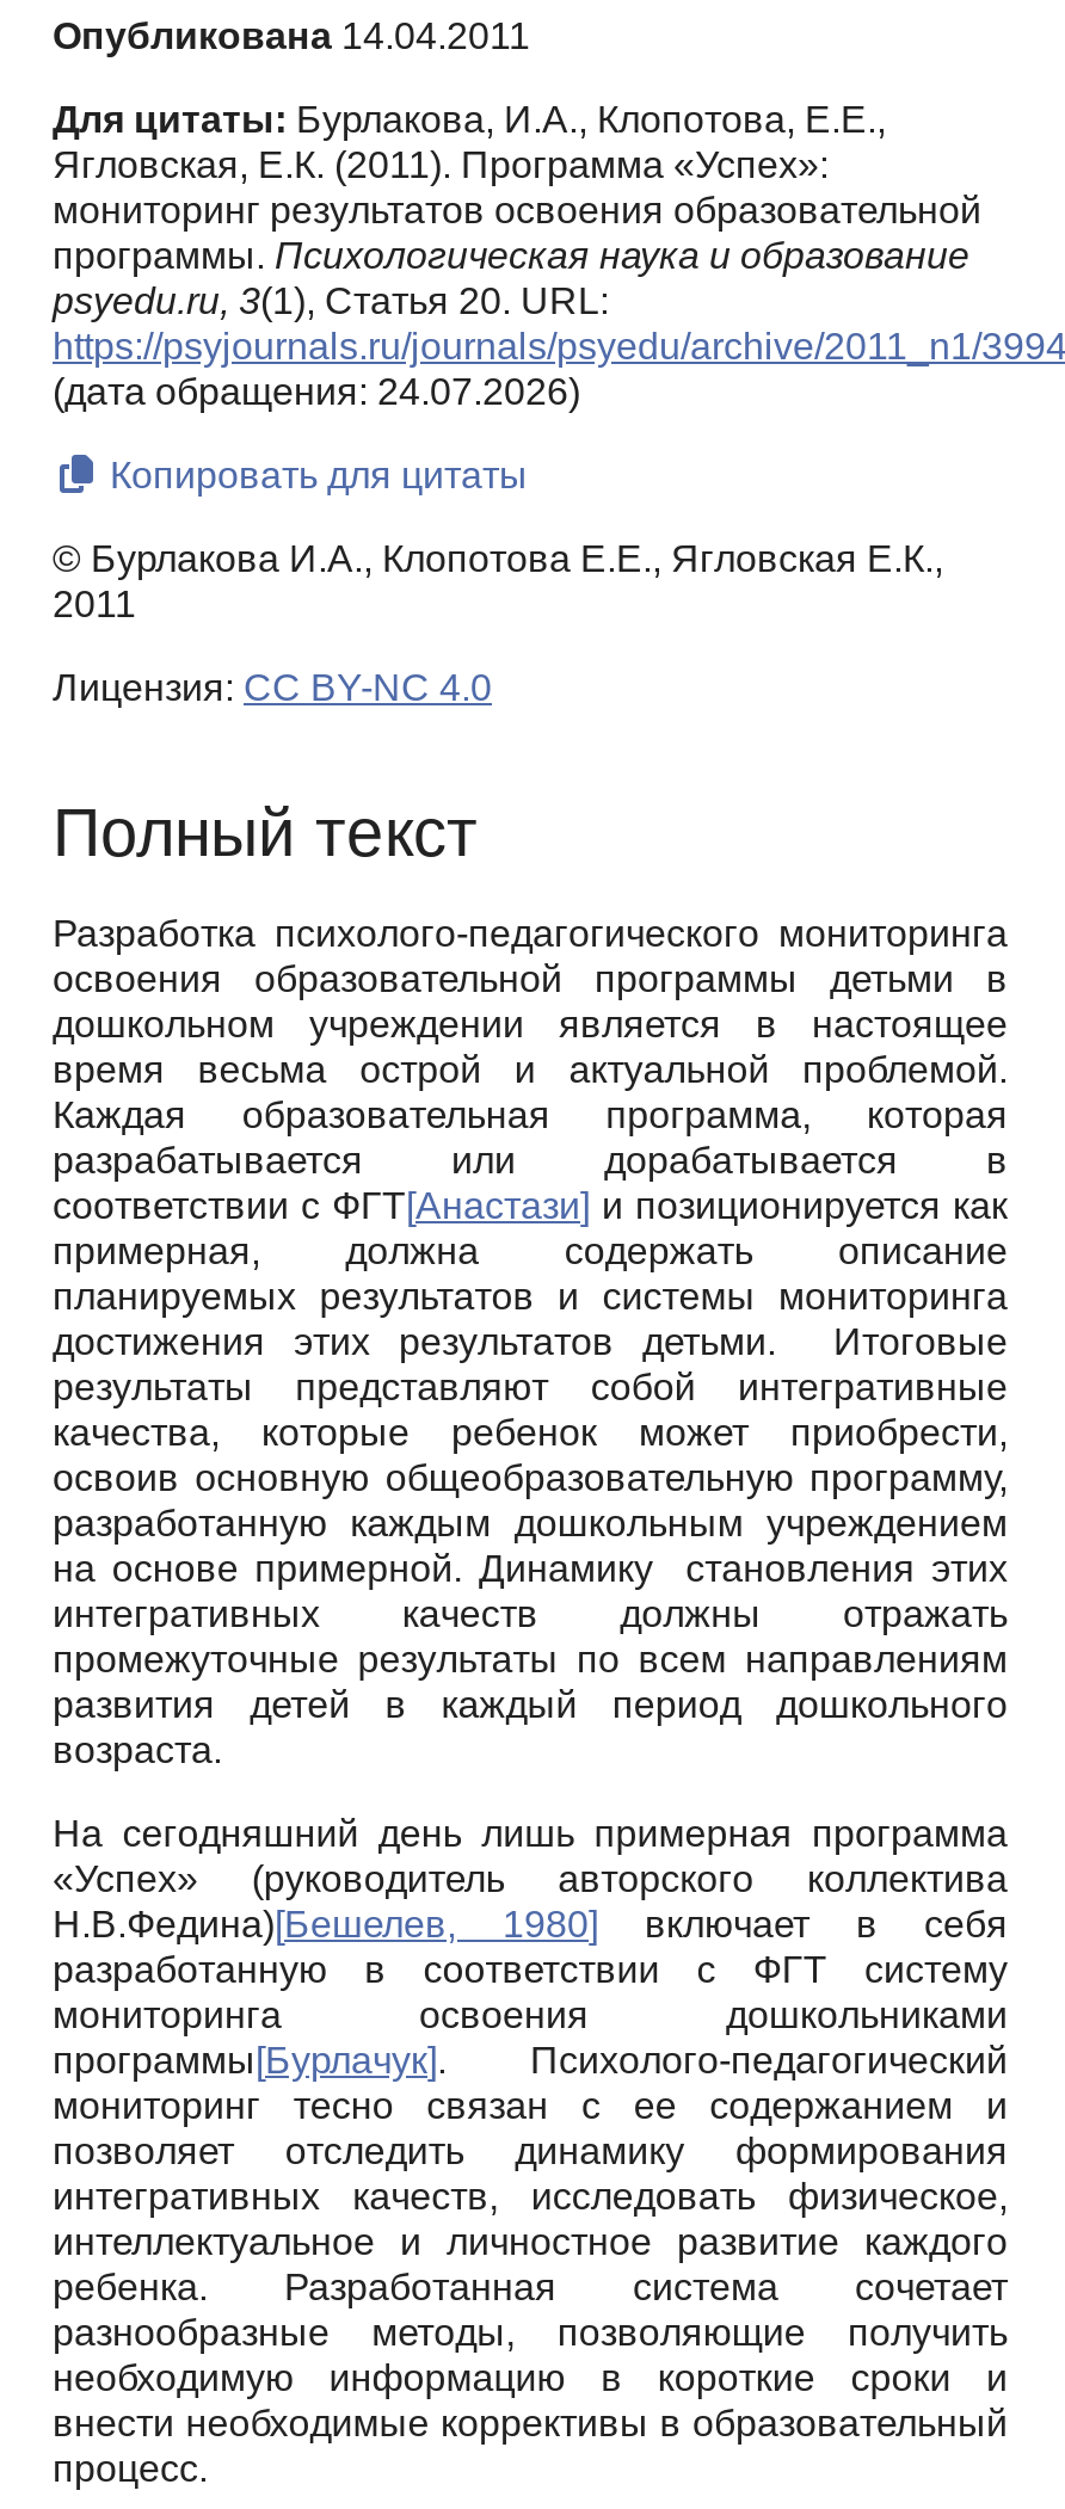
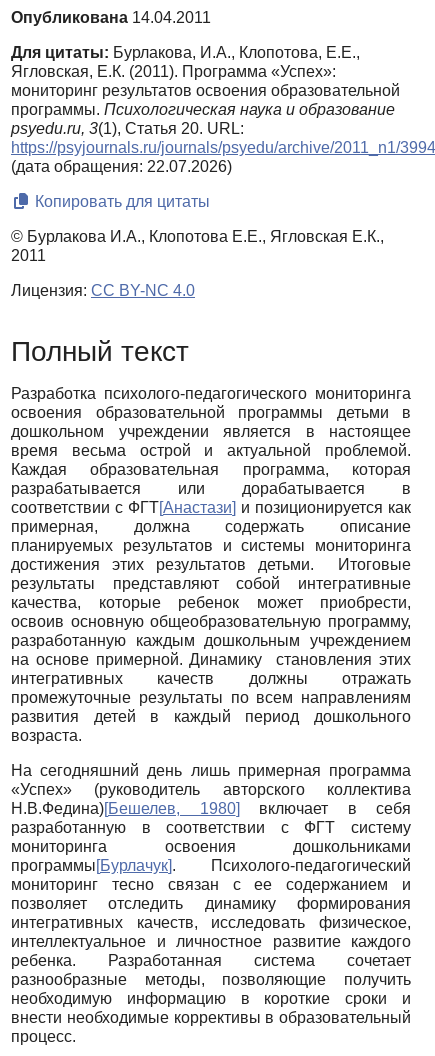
[53,372,580,412] (дата обращения: 24.07.2026) -> [11,158,232,175] (дата обращения: 22.07.2026)

